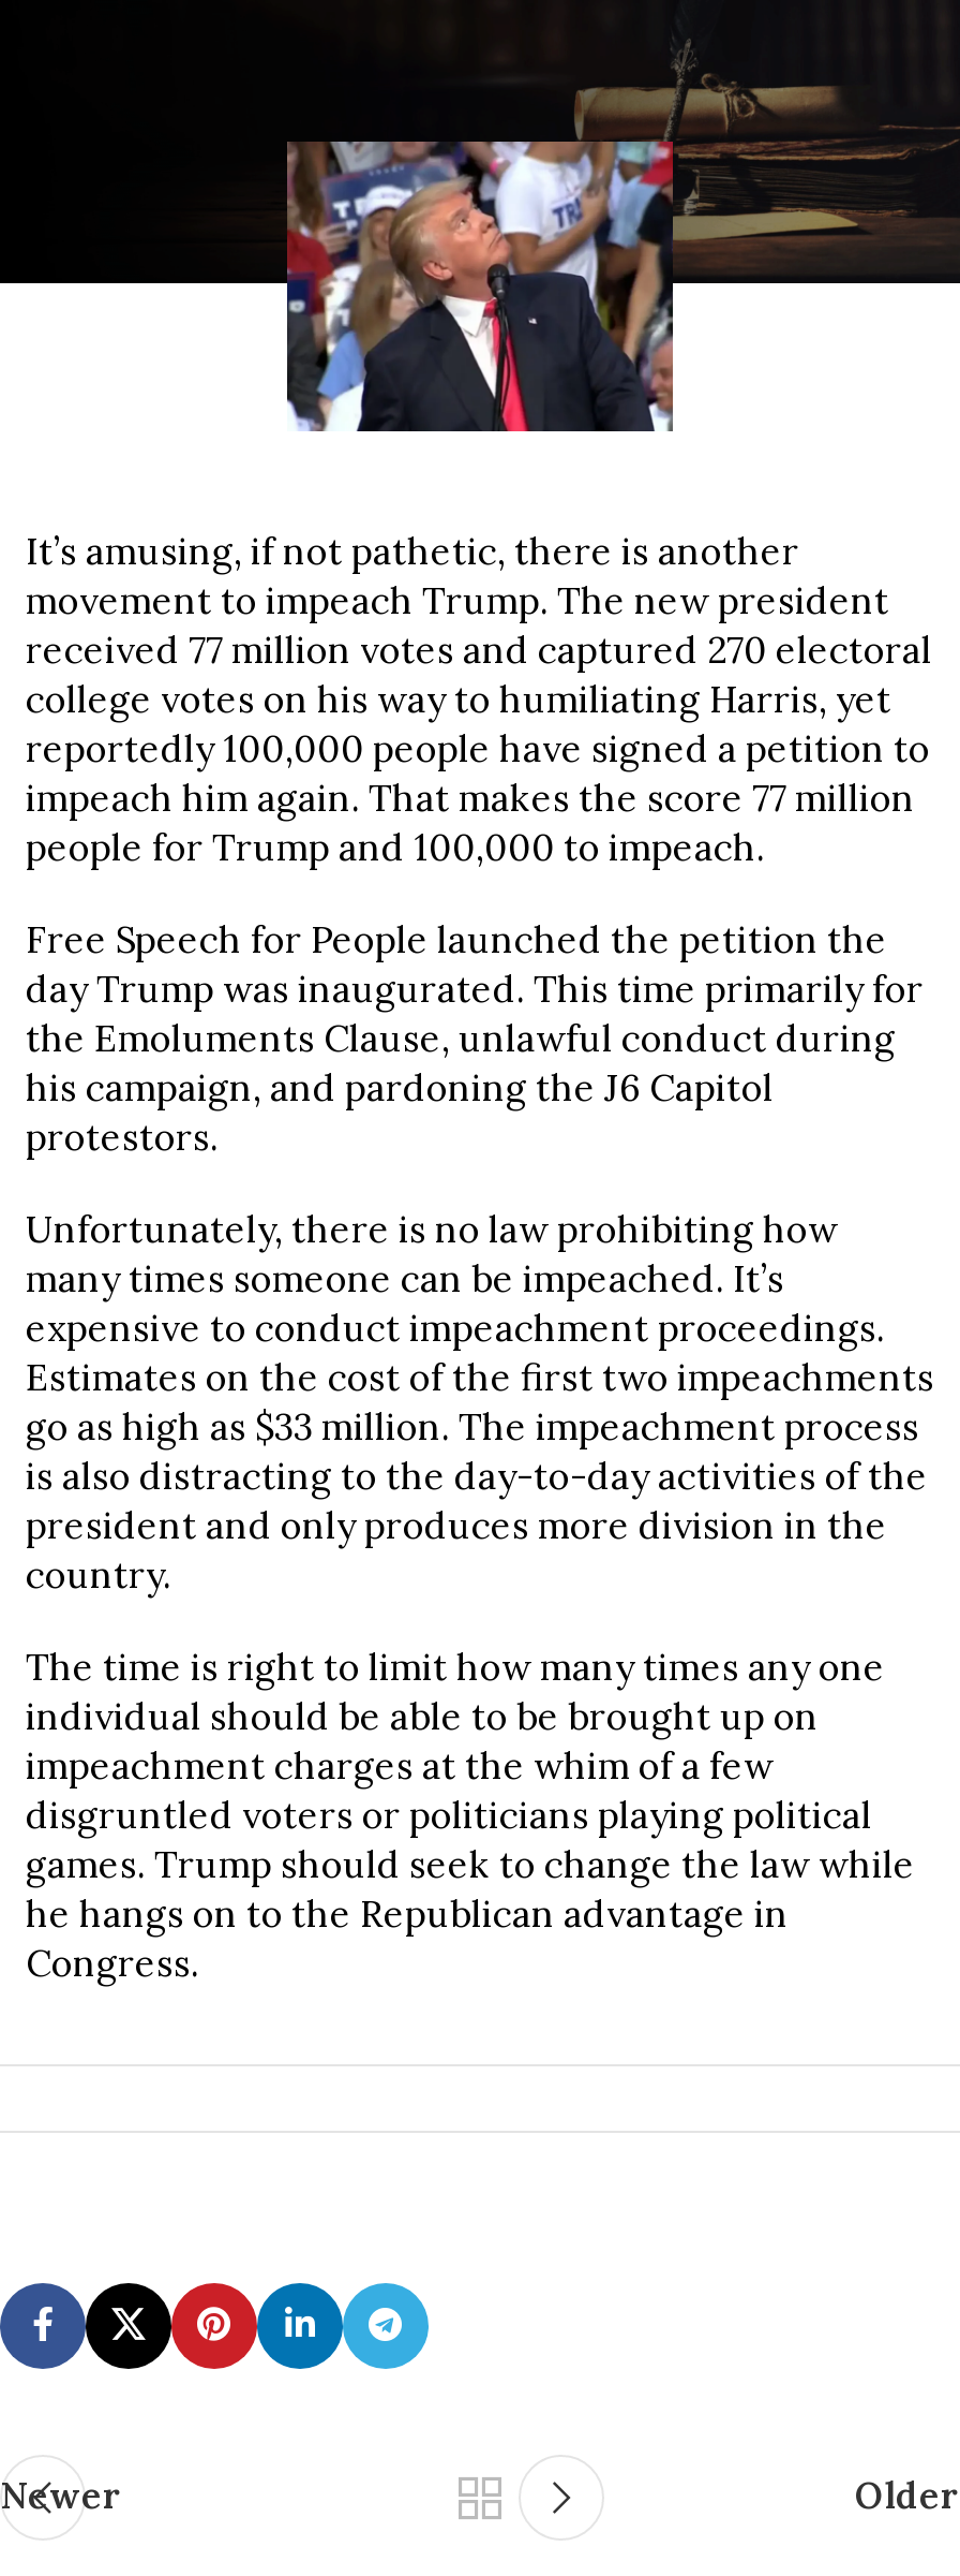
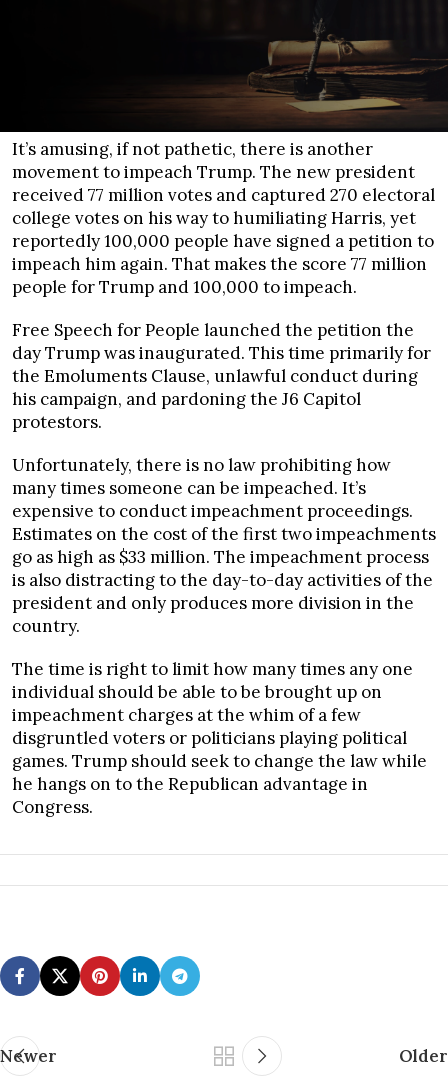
[285,144,675,433] [image] -> [134,67,314,133] [image]

